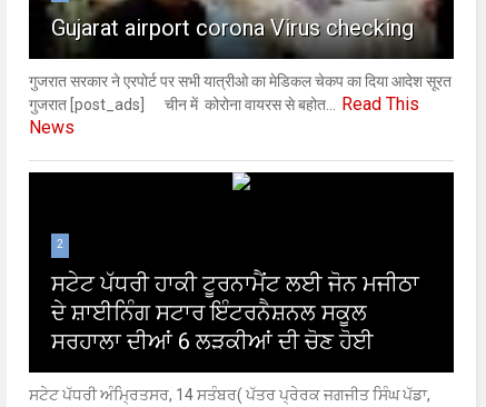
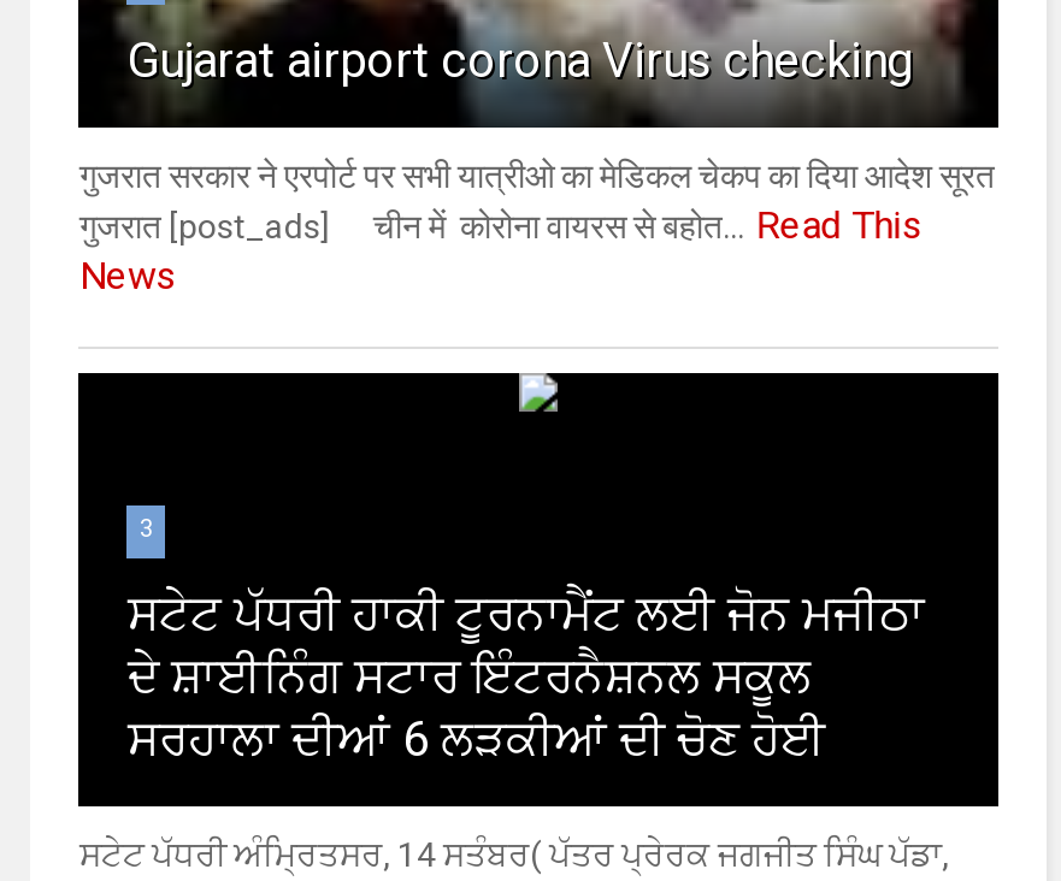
[57,238,64,250] 2 -> [139,515,154,541] 3

